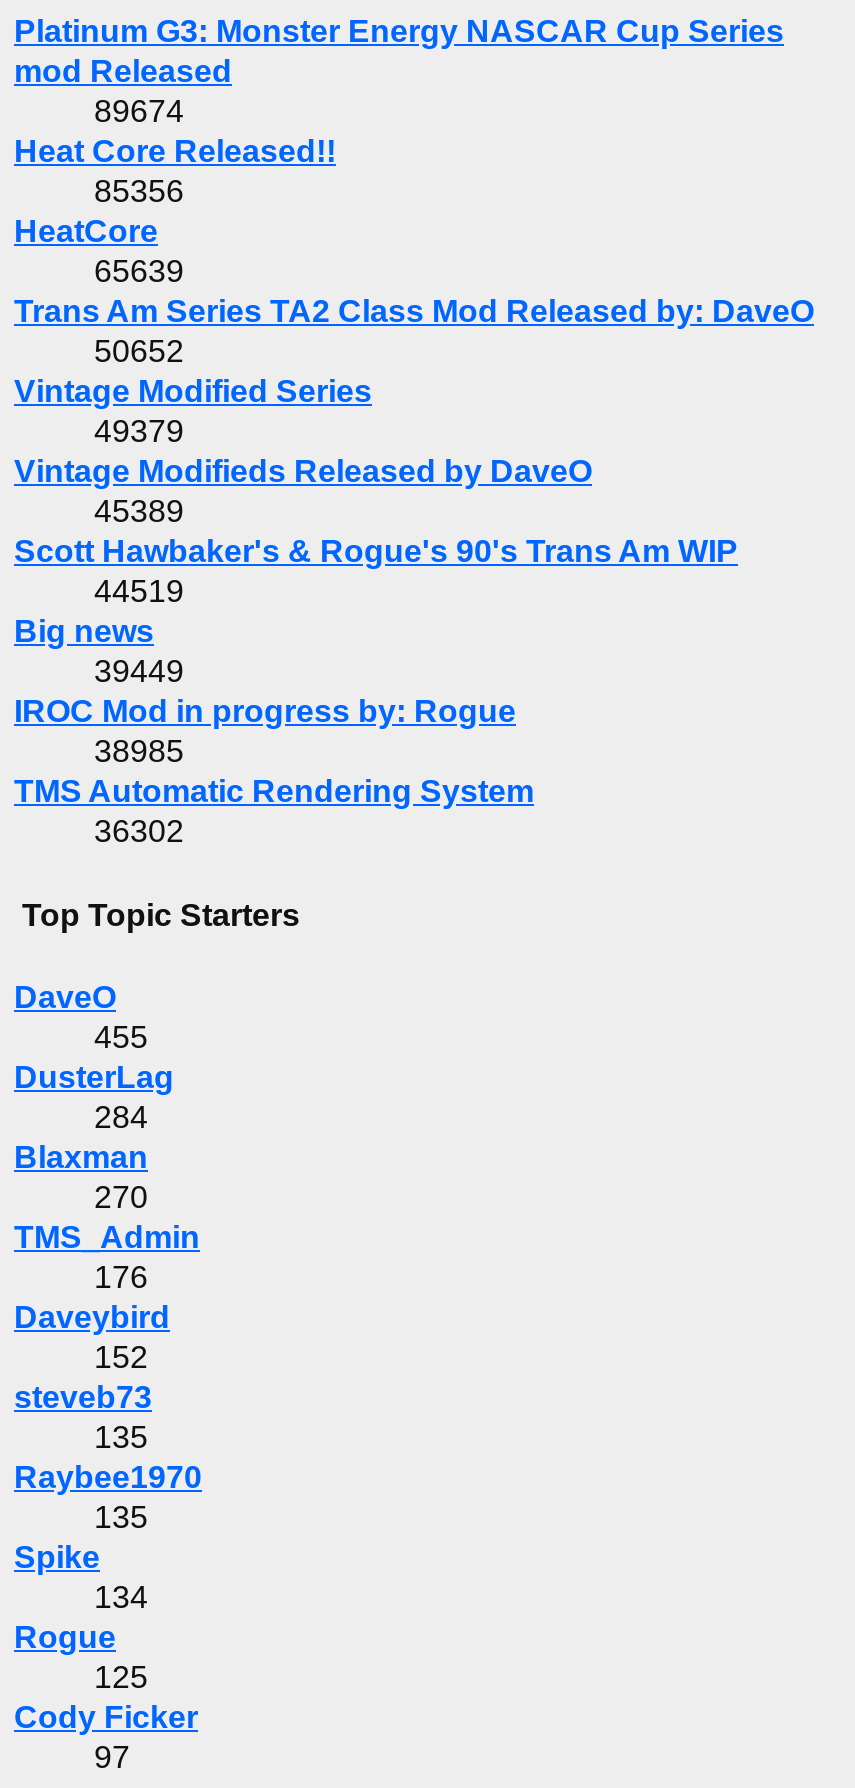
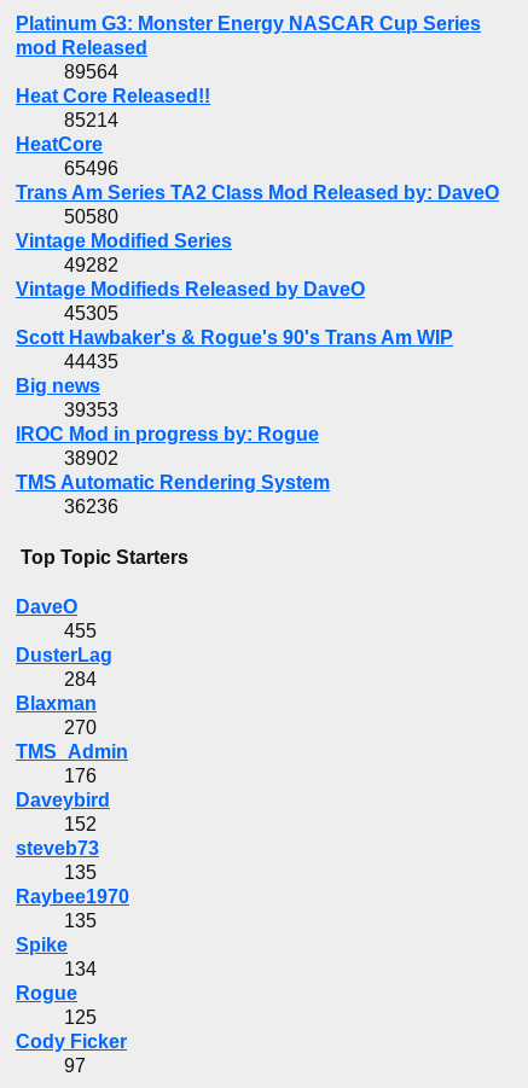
[94,95,184,129] 89674 -> [64,62,118,83] 89564
[94,175,184,209] 85356 -> [64,110,118,131] 85214
[94,255,184,289] 65639 -> [64,159,118,179] 65496
[94,335,184,369] 50652 -> [64,207,118,228] 50580
[94,415,184,449] 49379 -> [64,255,118,276] 49282
[94,495,184,529] 45389 -> [64,304,118,324] 45305
[94,575,184,609] 44519 -> [64,352,118,372] 44435
[94,655,184,689] 39449 -> [64,400,118,421] 39353
[94,735,184,769] 38985 -> [64,448,118,469] 38902
[94,815,184,849] 36302 -> [64,497,118,517] 36236

